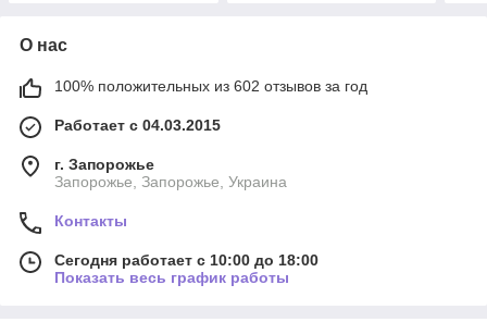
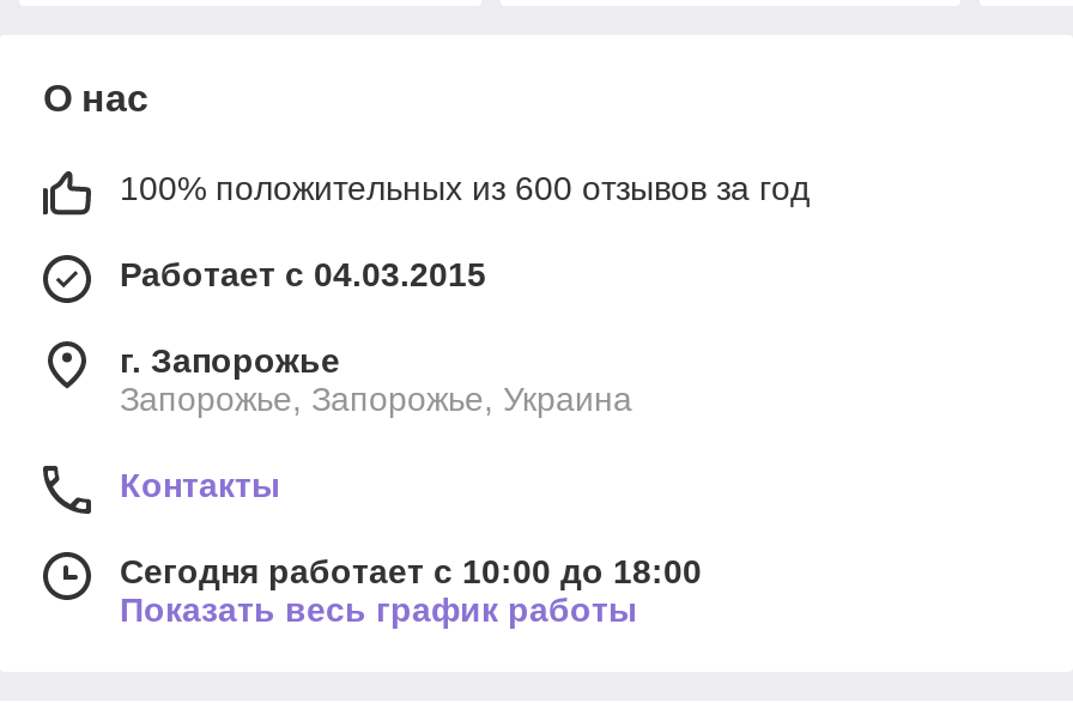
[54,77,367,94] 100% положительных из 602 отзывов за год -> [120,168,810,207] 100% положительных из 600 отзывов за год

